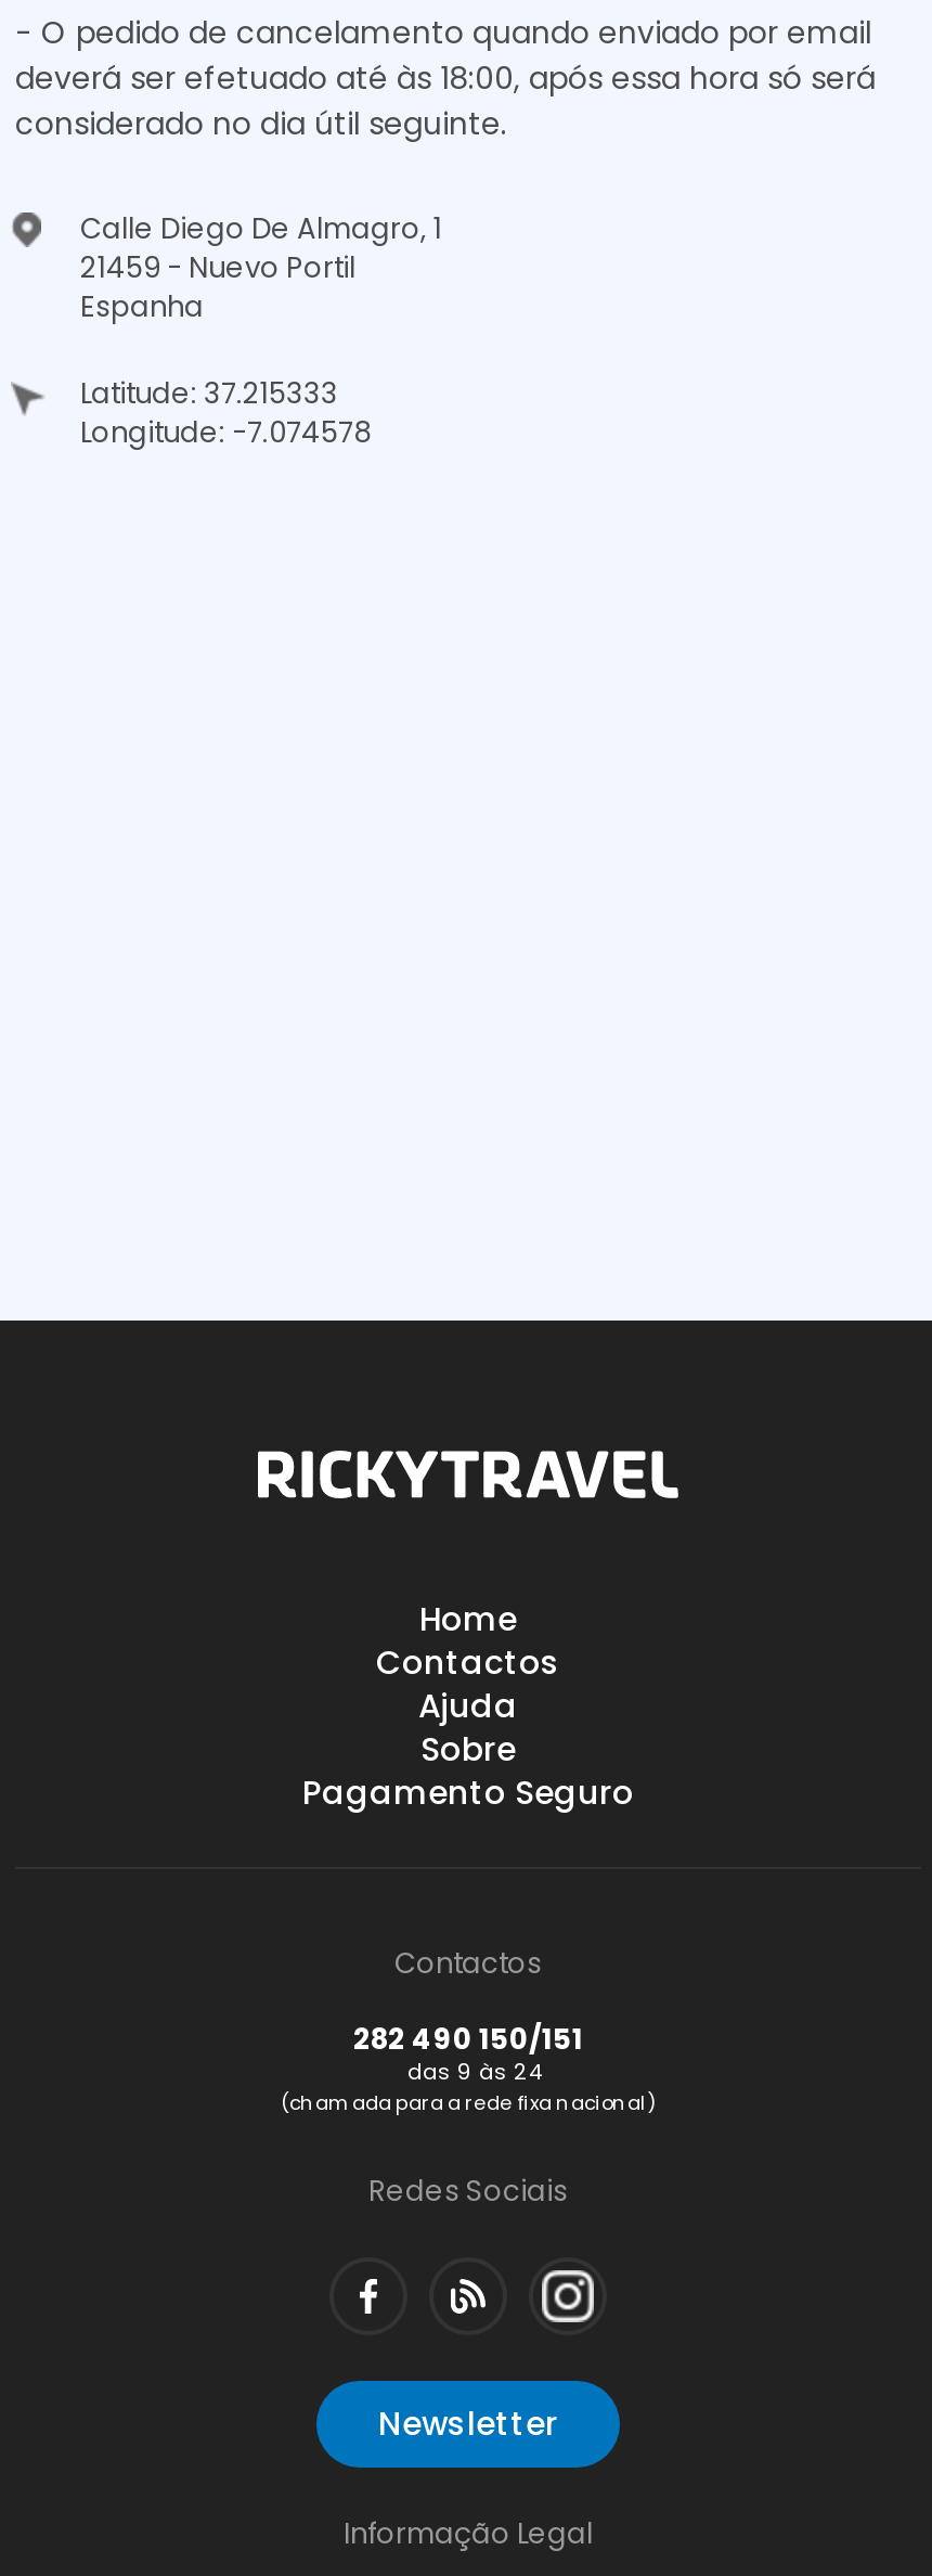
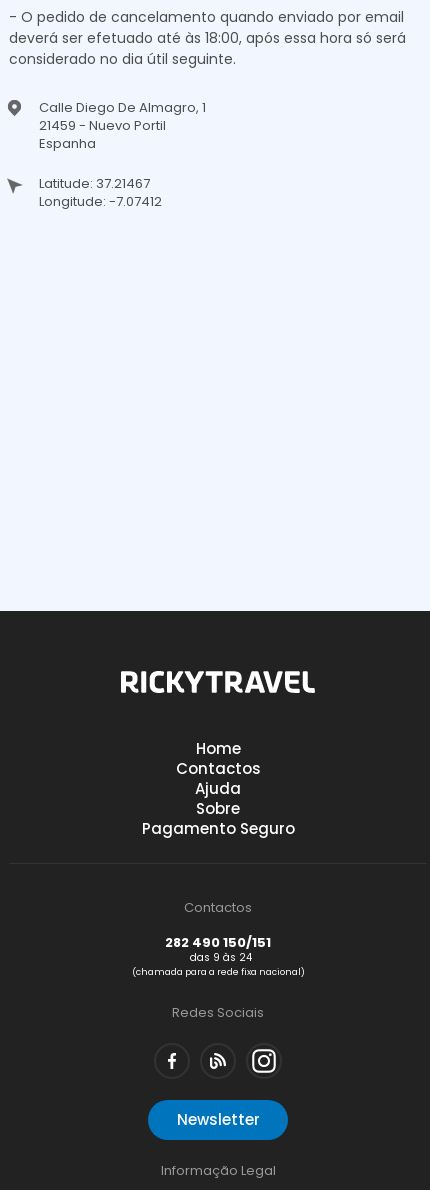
[80,373,338,415] Latitude: 37.215333 -> [39,174,150,193] Latitude: 37.21467
[80,412,371,454] Longitude: -7.074578 -> [39,192,162,211] Longitude: -7.07412

